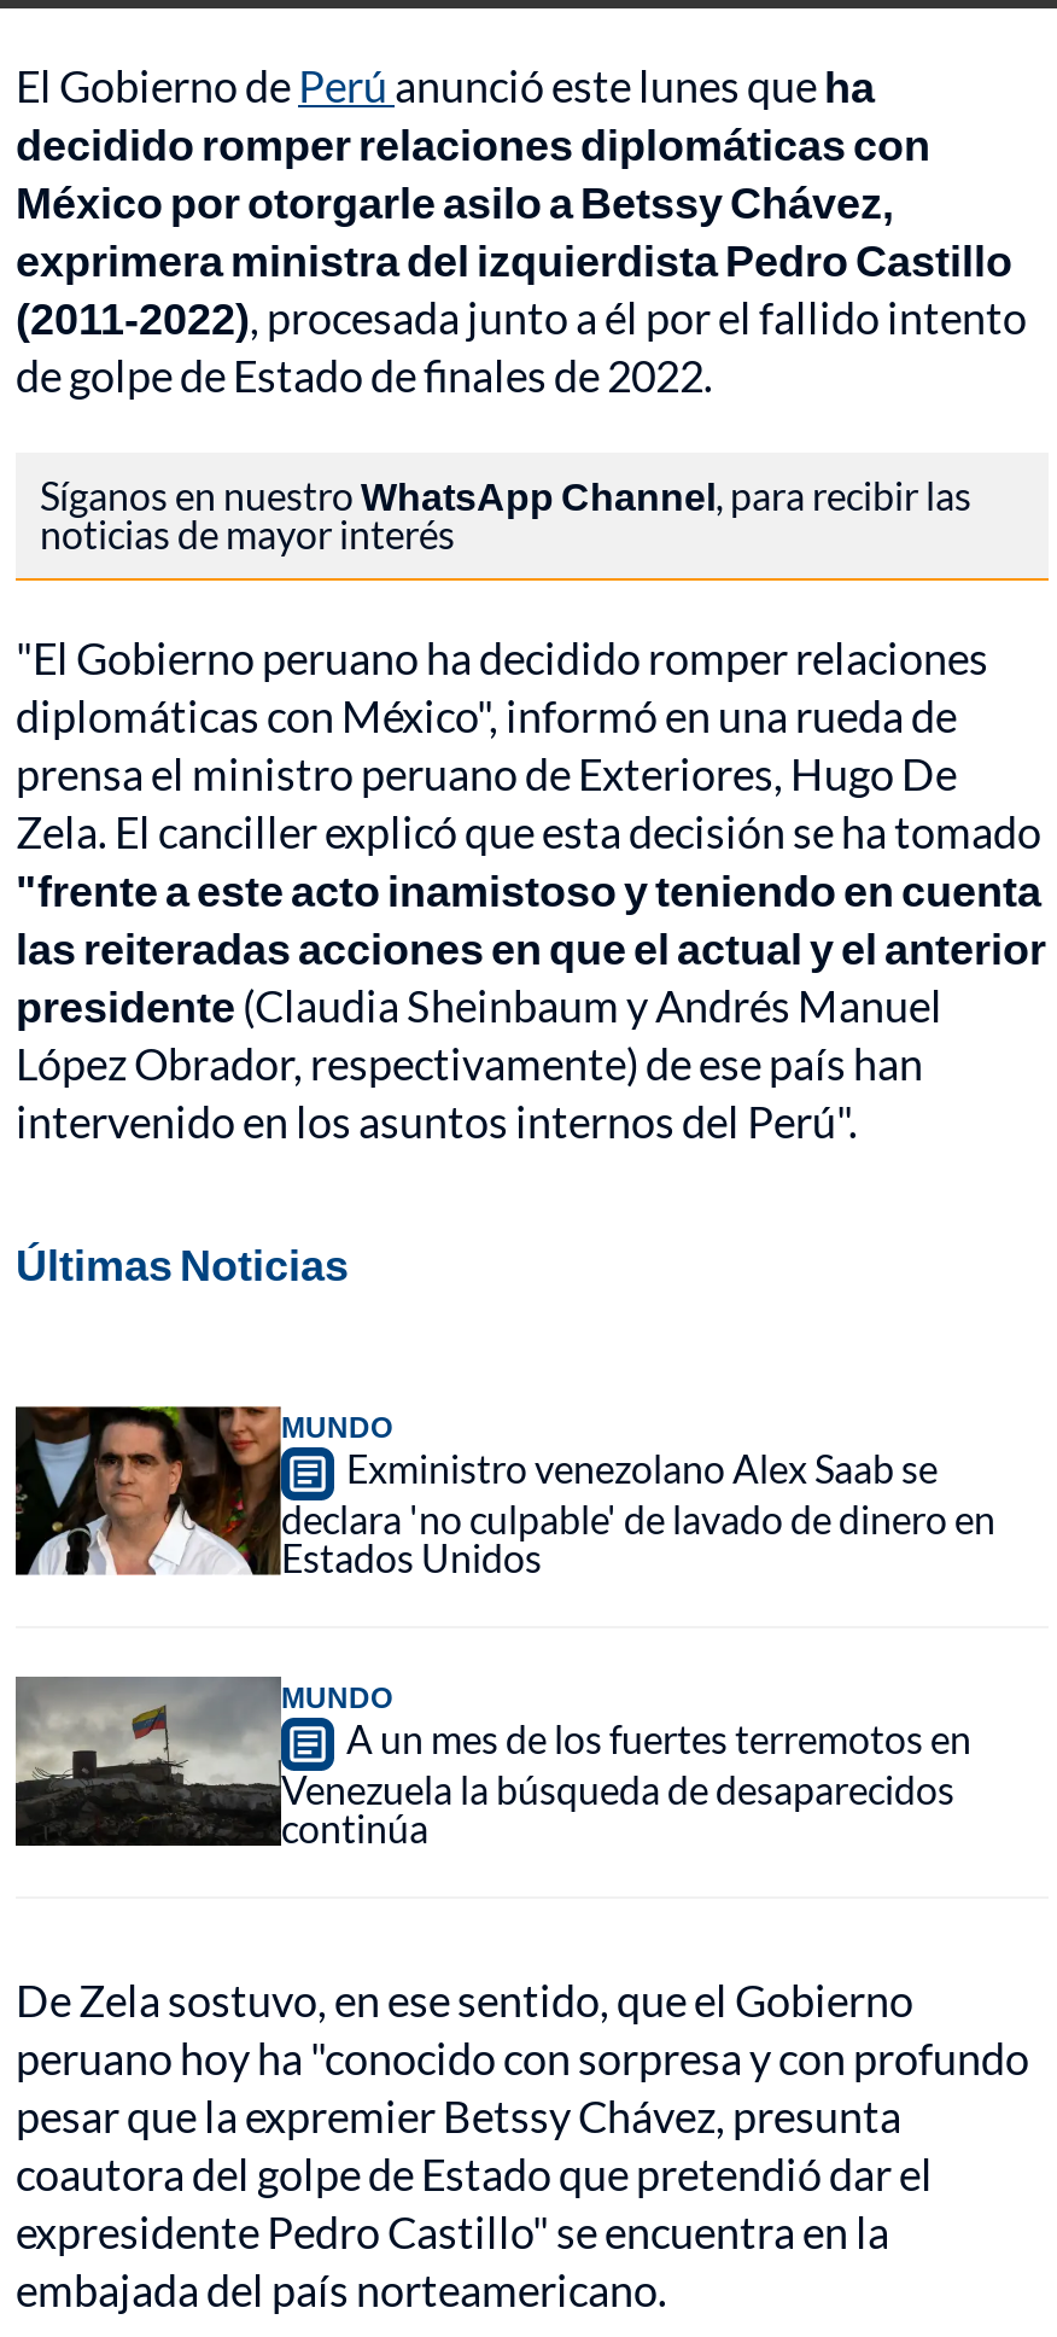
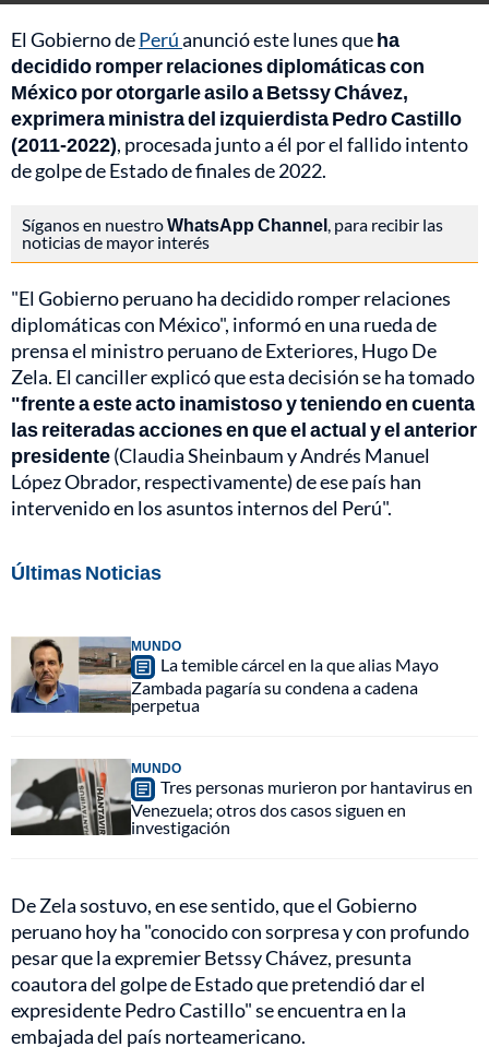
[13,1404,995,1581] [image] | Exministro venezolano Alex Saab se | declara 'no culpable' de lavado de dinero en | Estados Unidos -> [10,636,439,715] [image] | La temible cárcel en la que alias Mayo | Zambada pagaría su condena a cadena | perpetua
[13,1677,971,1851] [image] | A un mes de los fuertes terremotos en | Venezuela la búsqueda de desaparecidos | continúa -> [11,760,473,838] [image] | Tres personas murieron por hantavirus en | Venezuela; otros dos casos siguen en | investigación

